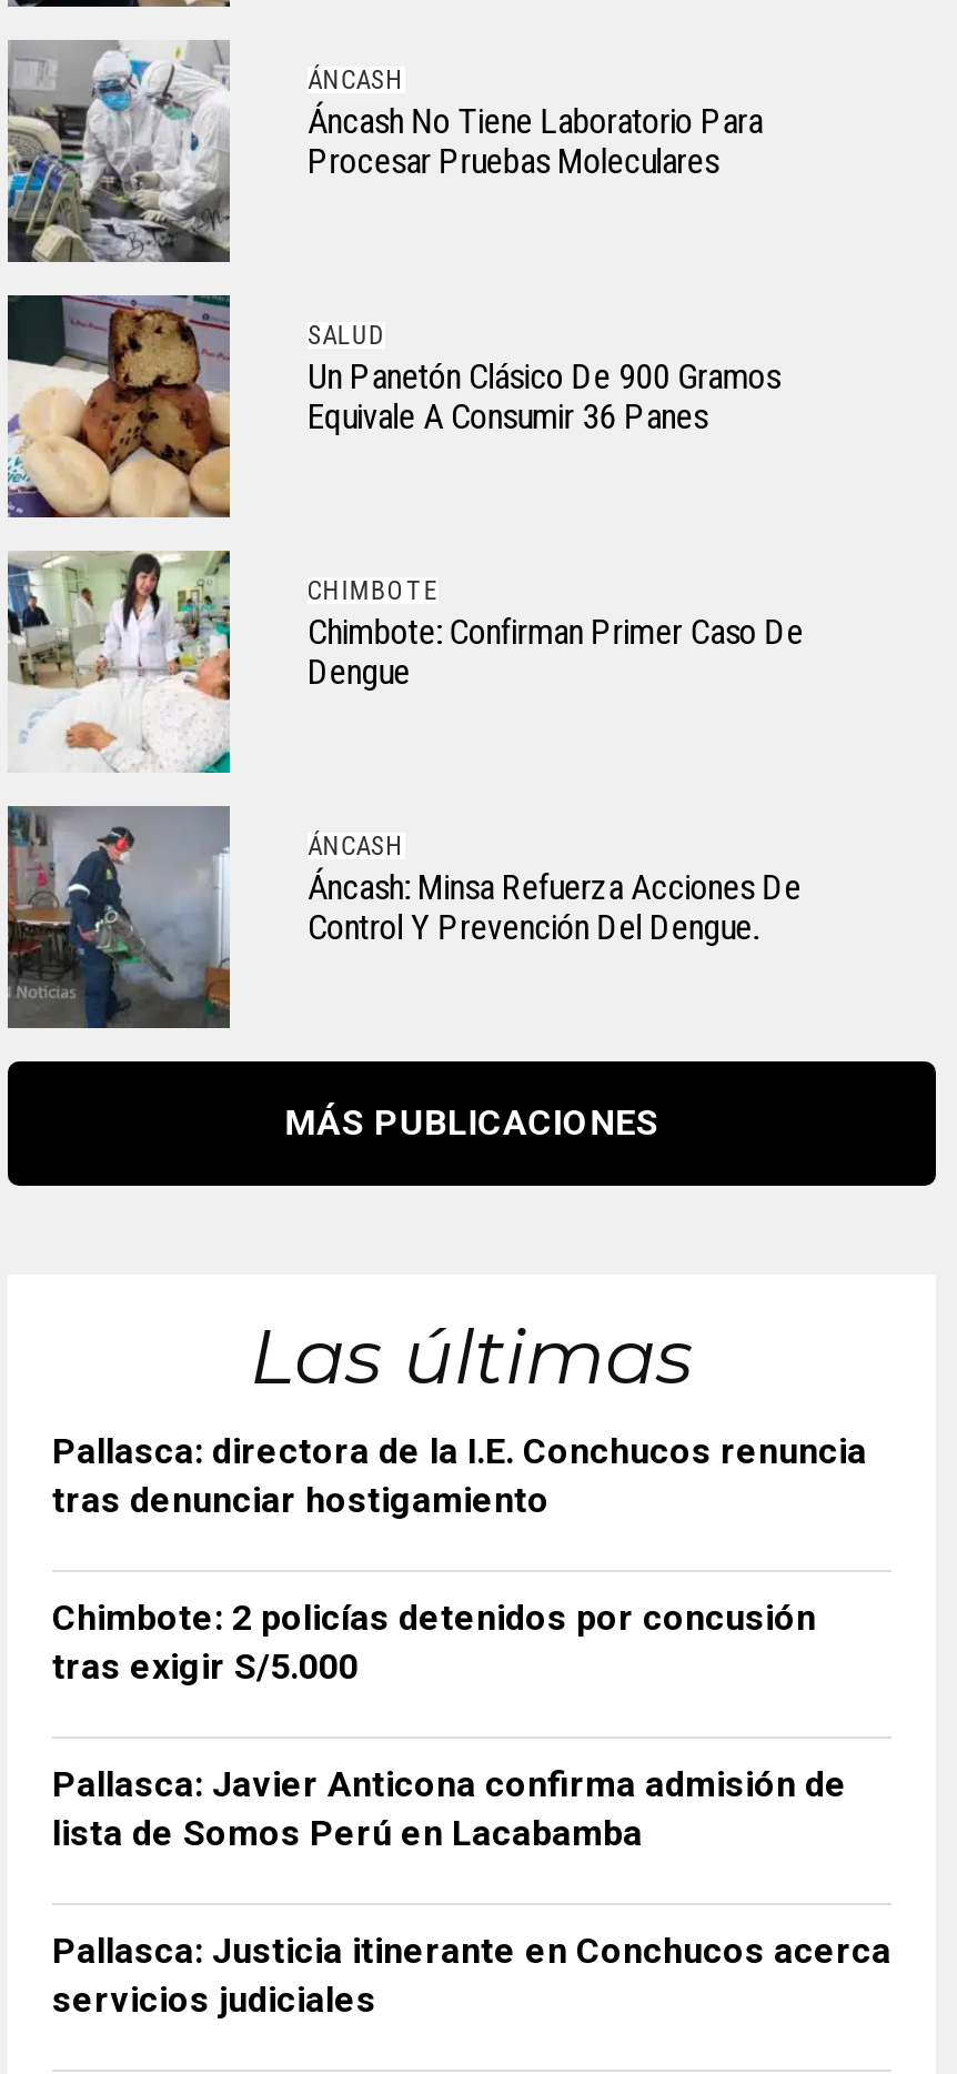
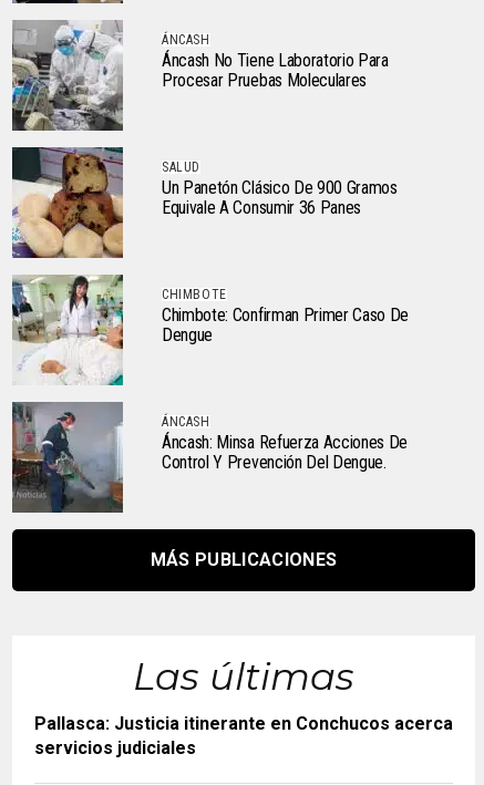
[52,1430,867,1854] Pallasca: directora de la I.E. Conchucos renuncia | tras denunciar hostigamiento | Chimbote: 2 policías detenidos por concusión | tras exigir S/5.000 | Pallasca: Javier Anticona confirma admisión de | lista de Somos Perú en Lacabamba -> none

